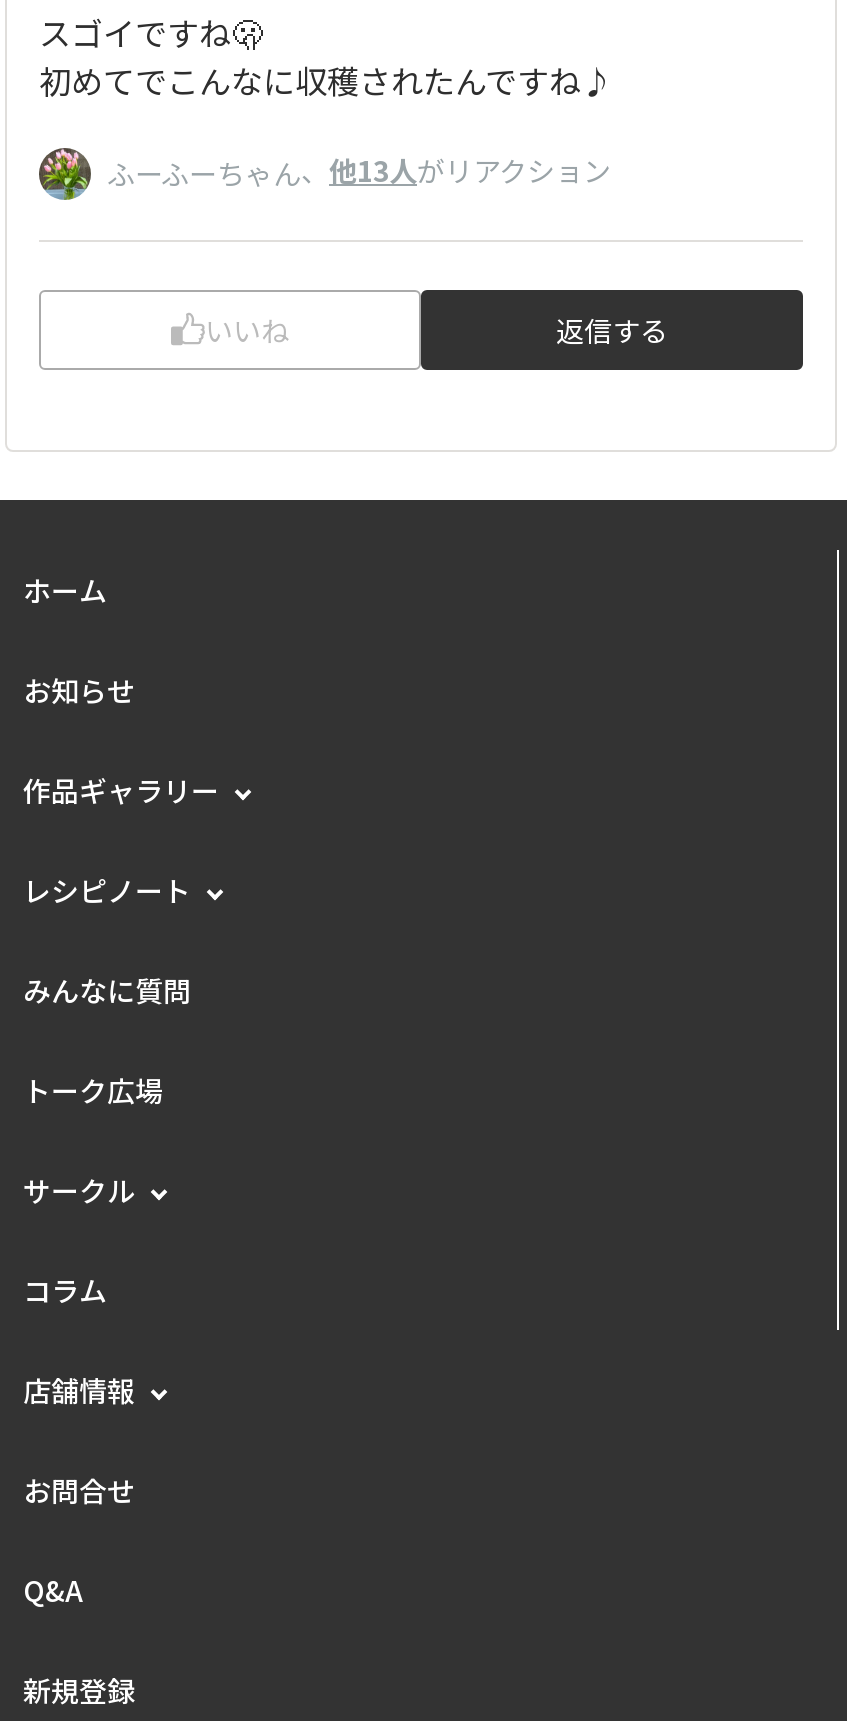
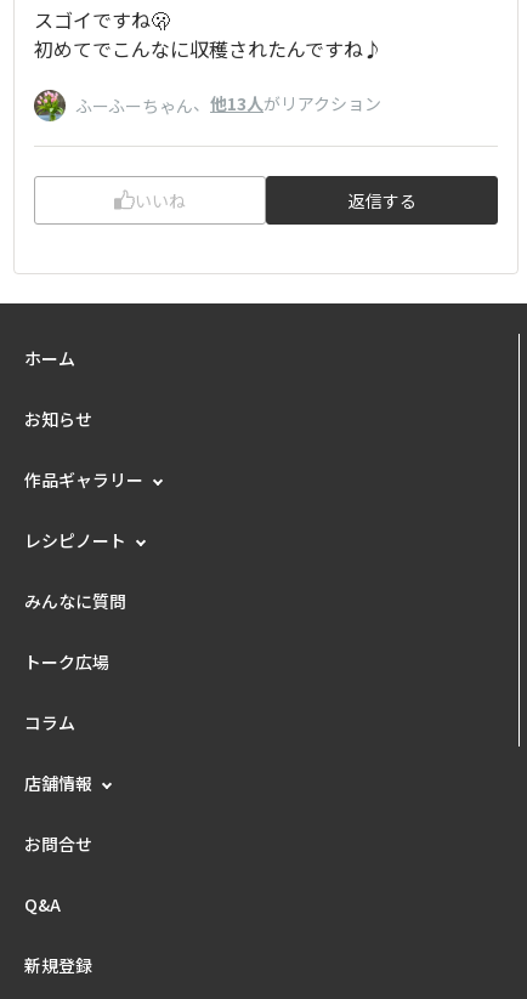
[23,1170,135,1210] サークル -> none

